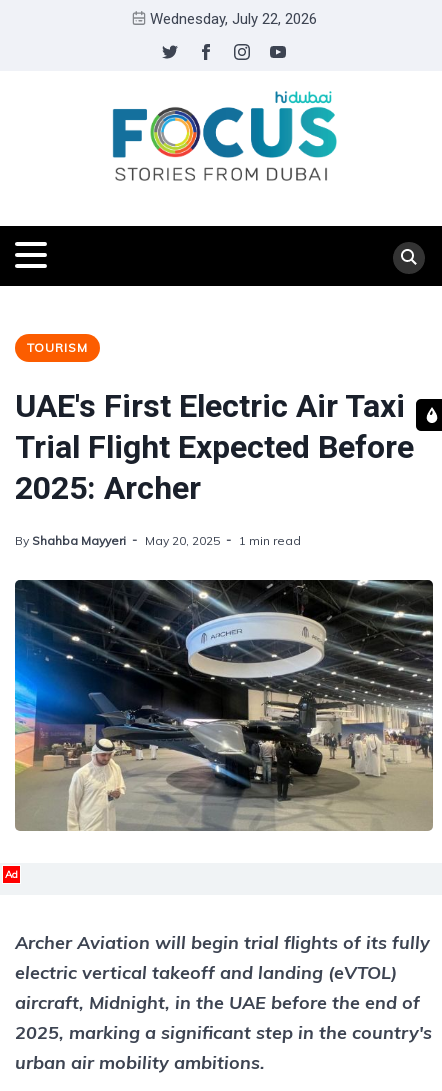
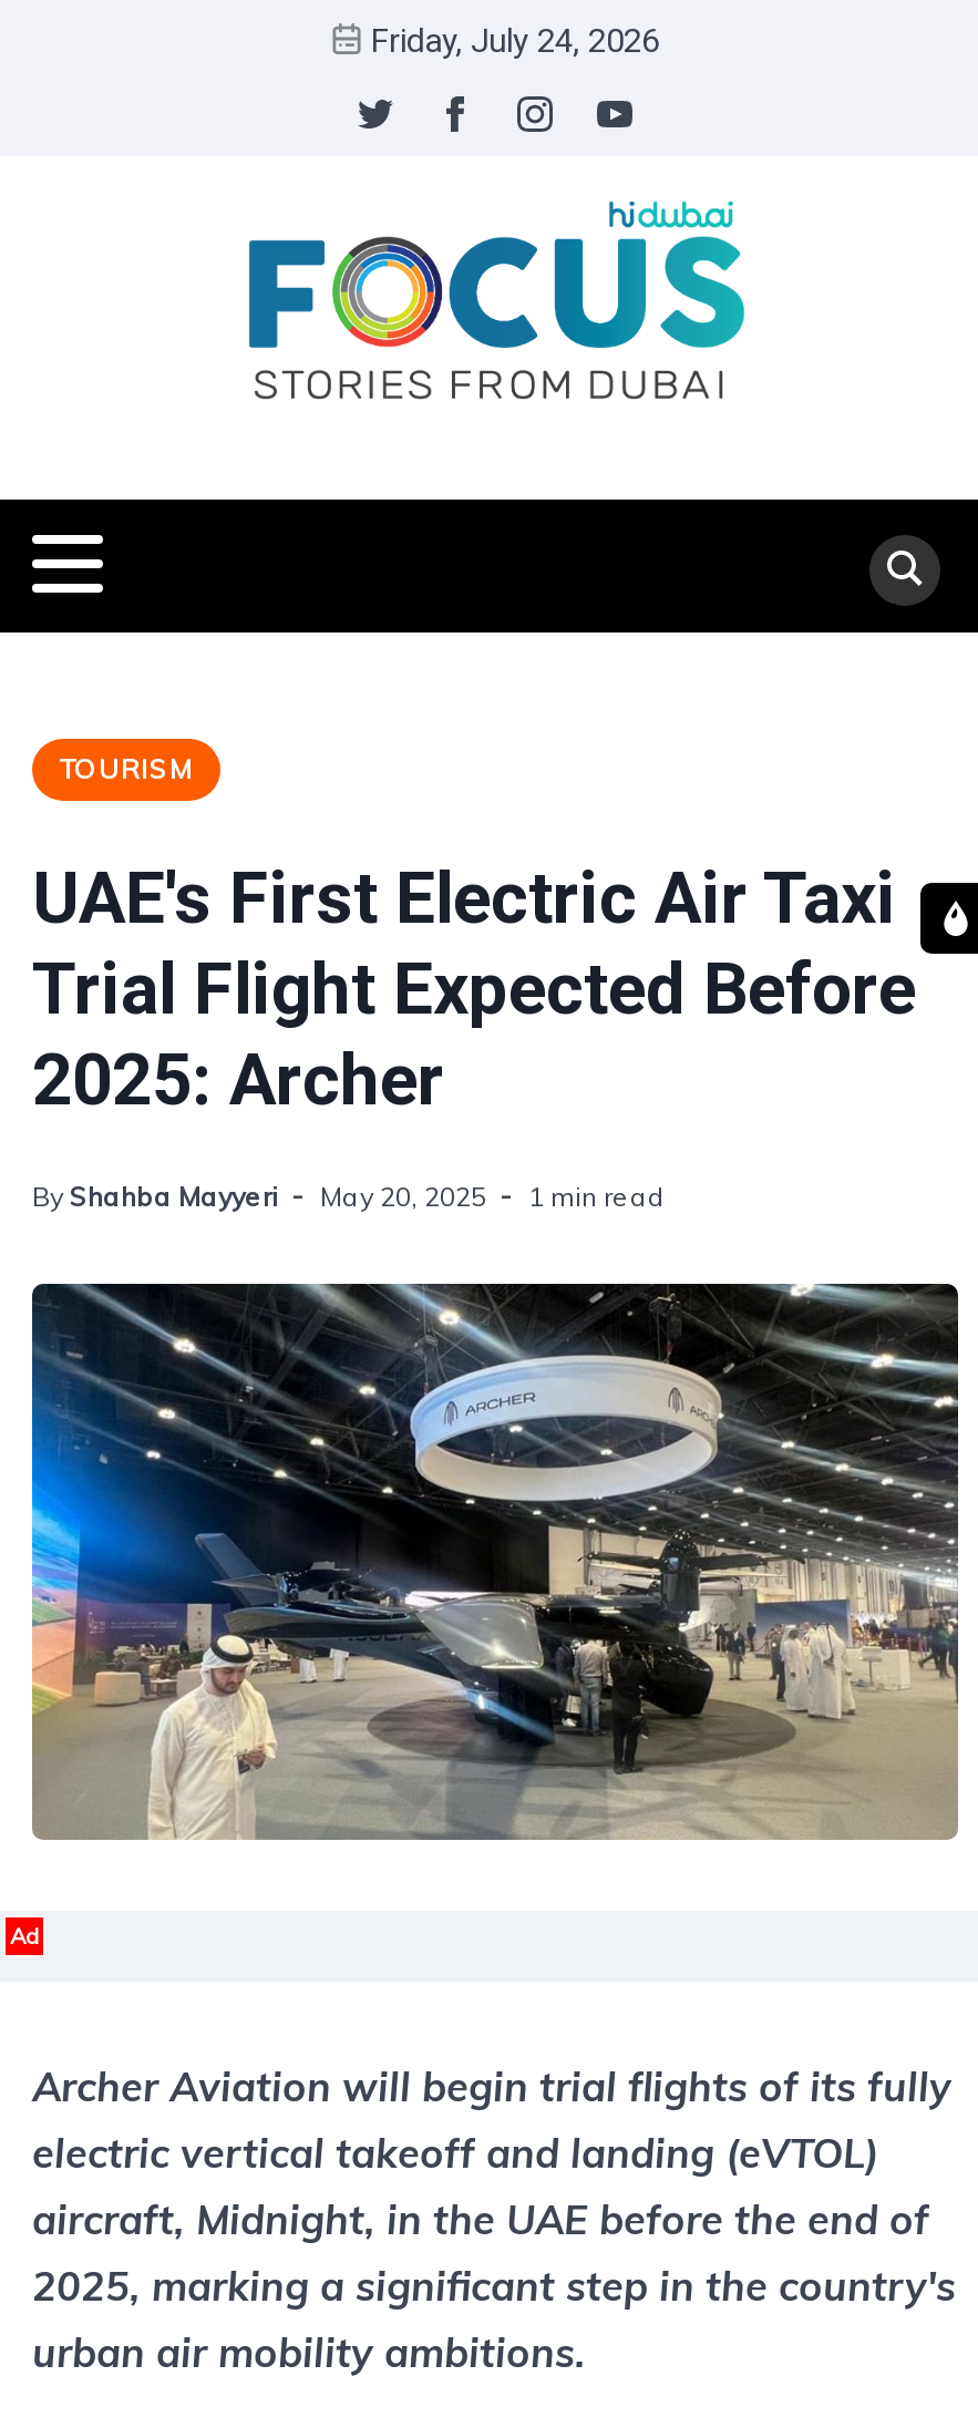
[149,10,316,28] Wednesday, July 22, 2026 -> [371,21,659,61] Friday, July 24, 2026

